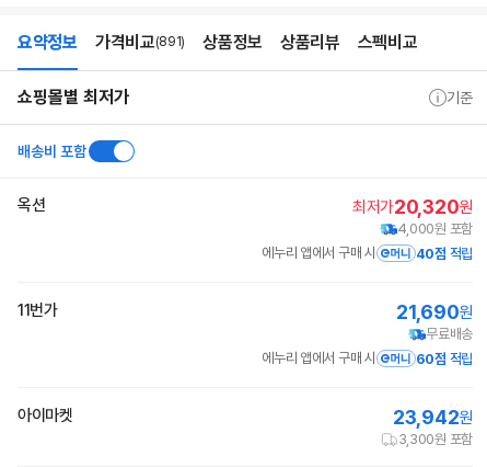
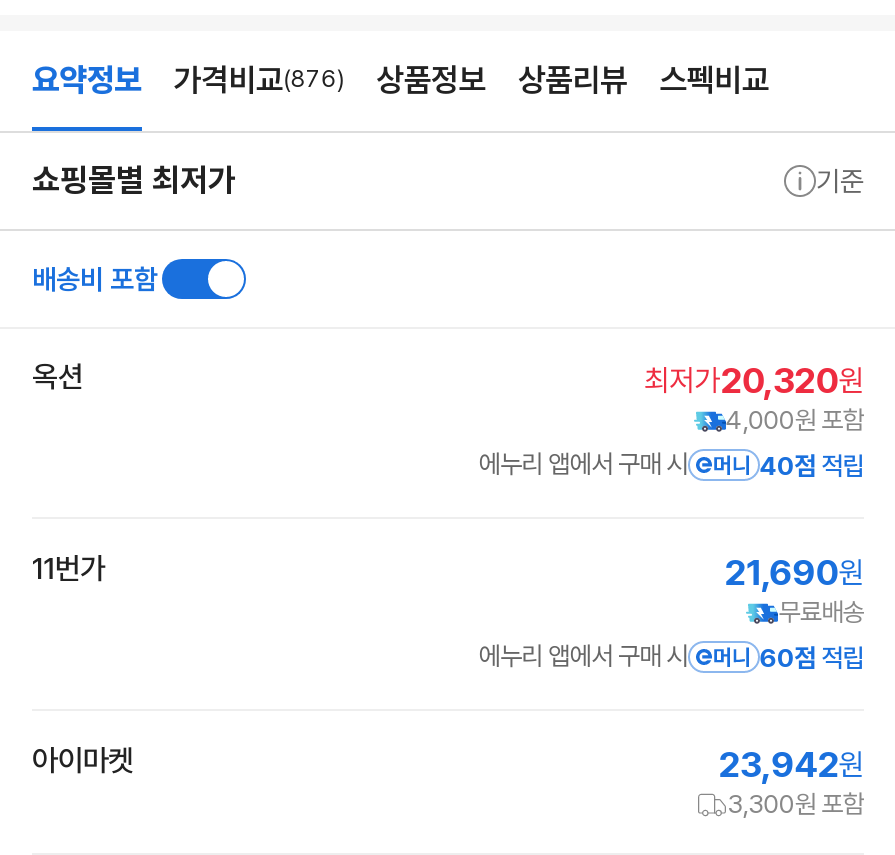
[18,31,418,52] 요약정보 가격비교(891) 상품정보 상품리뷰 스펙비교 -> [32,60,769,98] 요약정보 가격비교(876) 상품정보 상품리뷰 스펙비교

